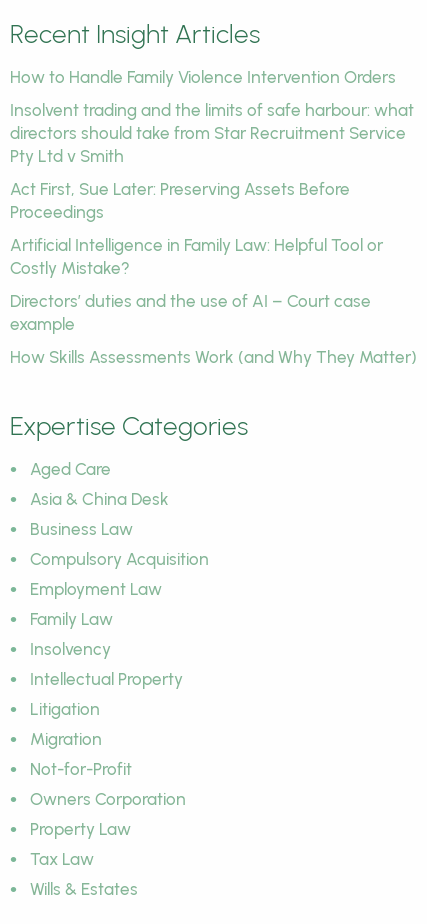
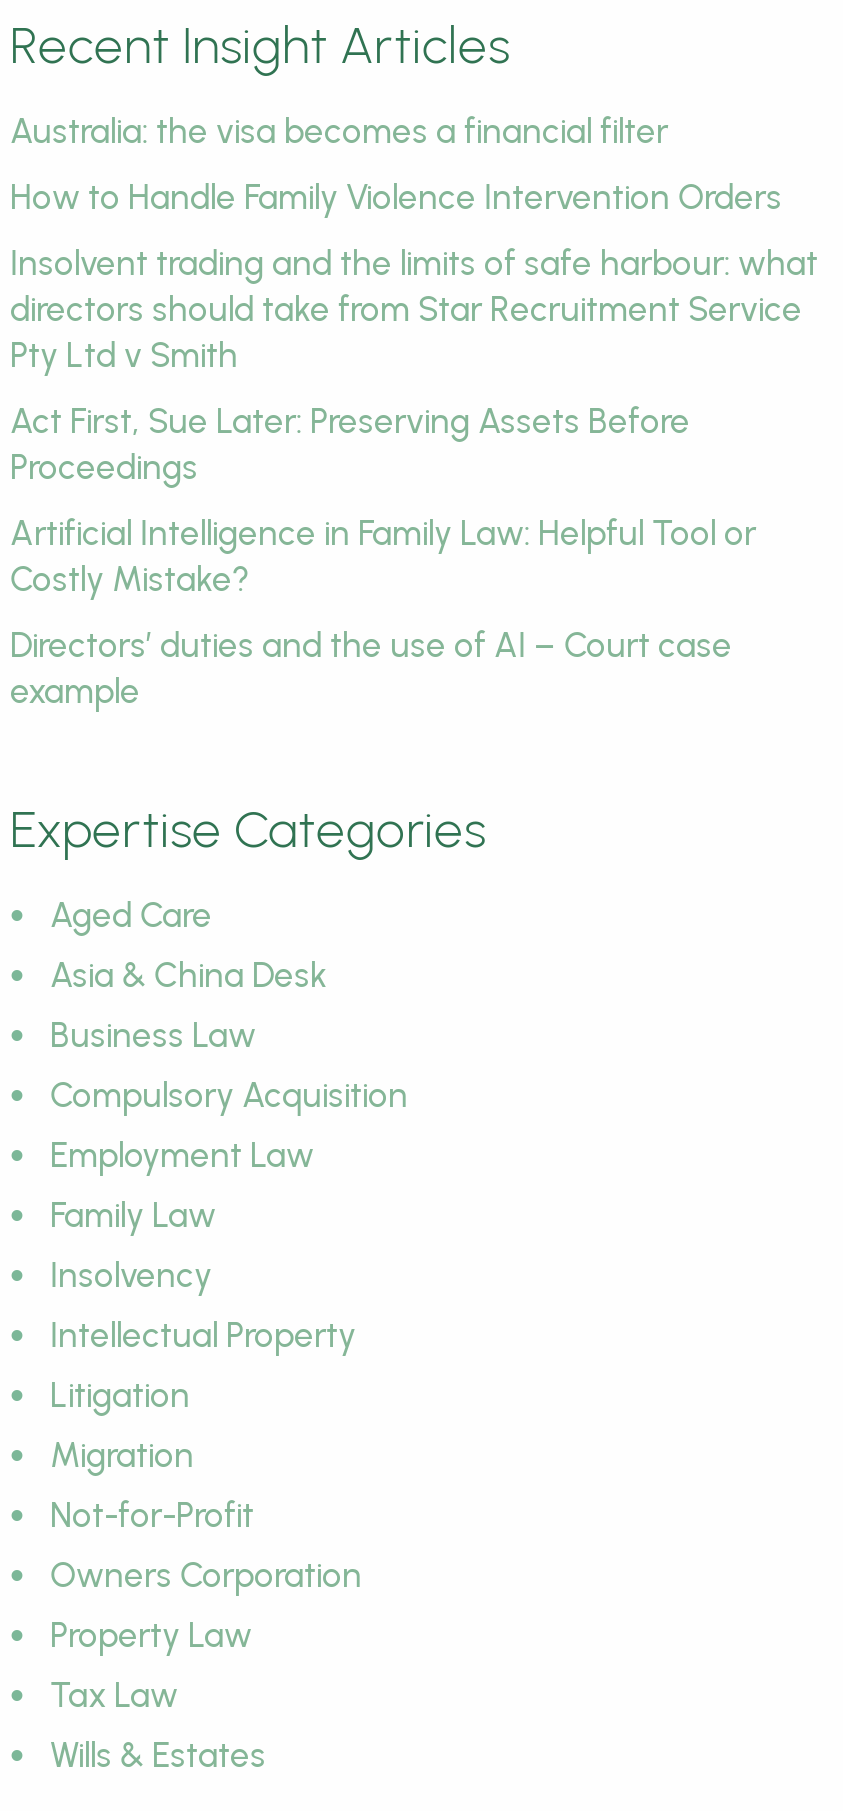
none -> [10,111,668,151] Australia: the visa becomes a financial filter
moved [10,67,414,334] -> [10,177,818,711]: How to Handle Family Violence Intervention Orders | Insolvent trading and the limits of safe harbour: what | directors should take from Star Recruitment Service | ... | Directors’ duties and the use of AI – Court case | example
[10,347,417,367] How Skills Assessments Work (and Why They Matter) -> none

